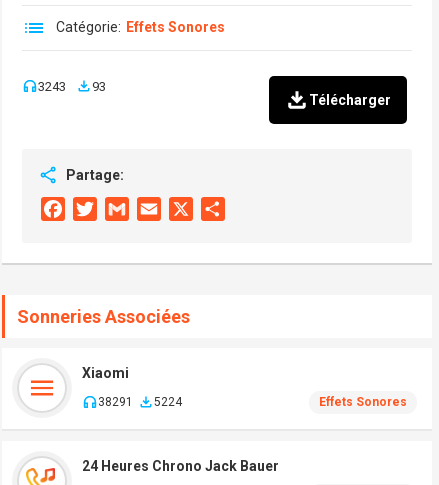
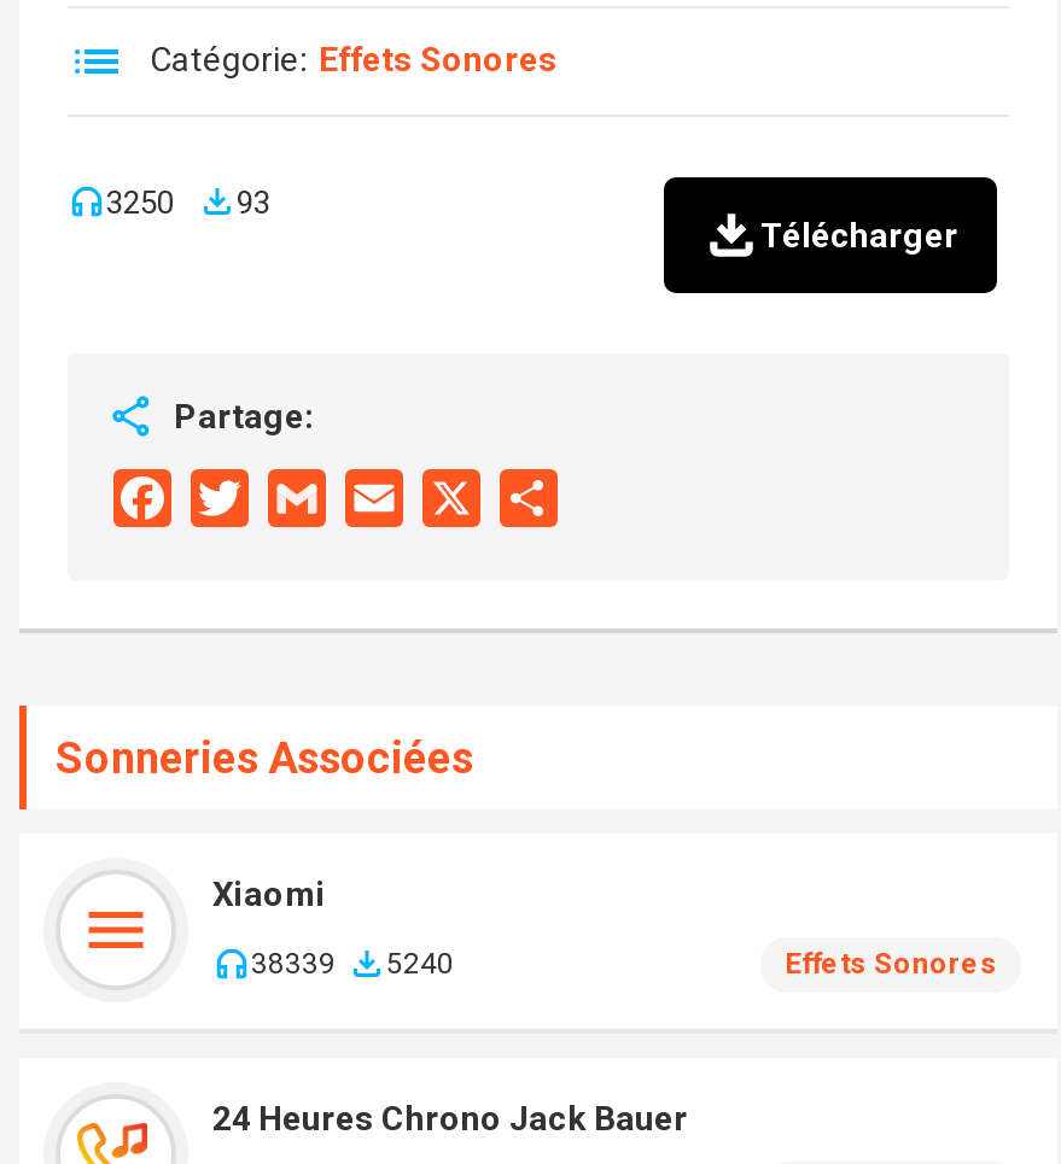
[38,79,106,94] 3243 93 -> [106,184,270,220] 3250 93
[98,395,133,409] 38291 -> [251,946,336,980] 38339
[154,395,182,409] 5224 -> [386,946,454,980] 5240

